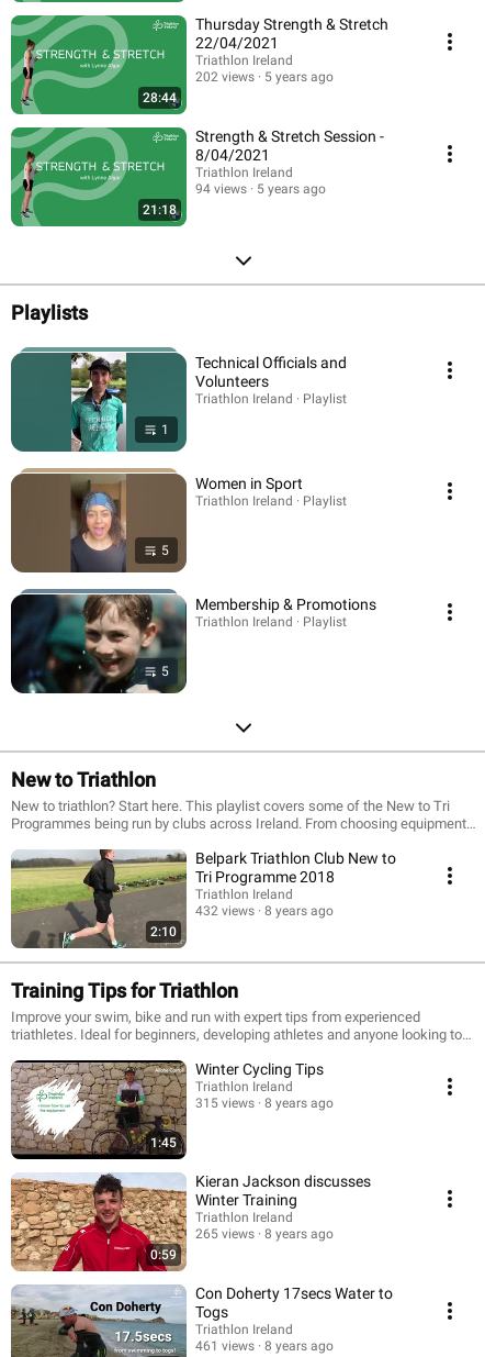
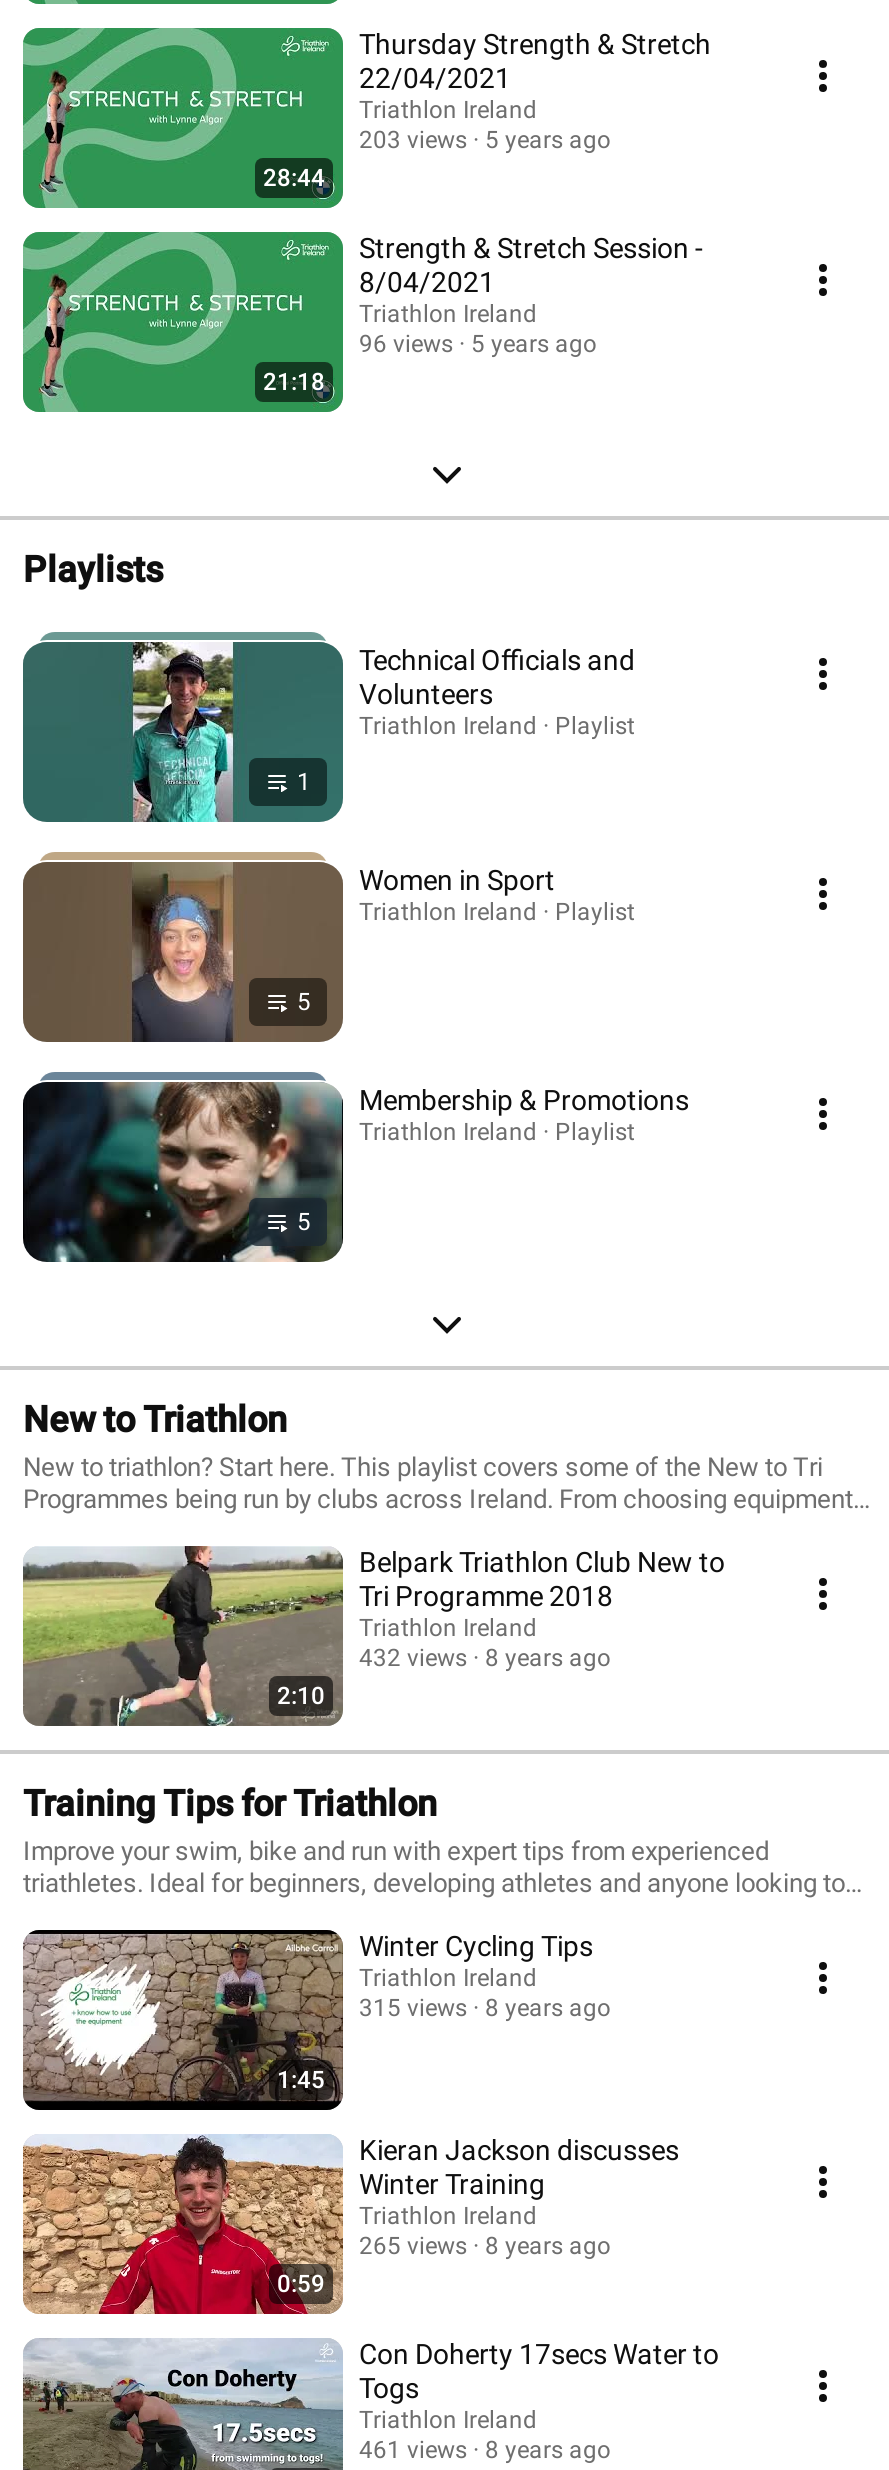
[195,69,334,85] 202 views 5 years ago -> [359,126,611,154] 203 views 5 years ago
[195,181,326,197] 94 views 5 years ago -> [359,330,597,358] 96 views 5 years ago

